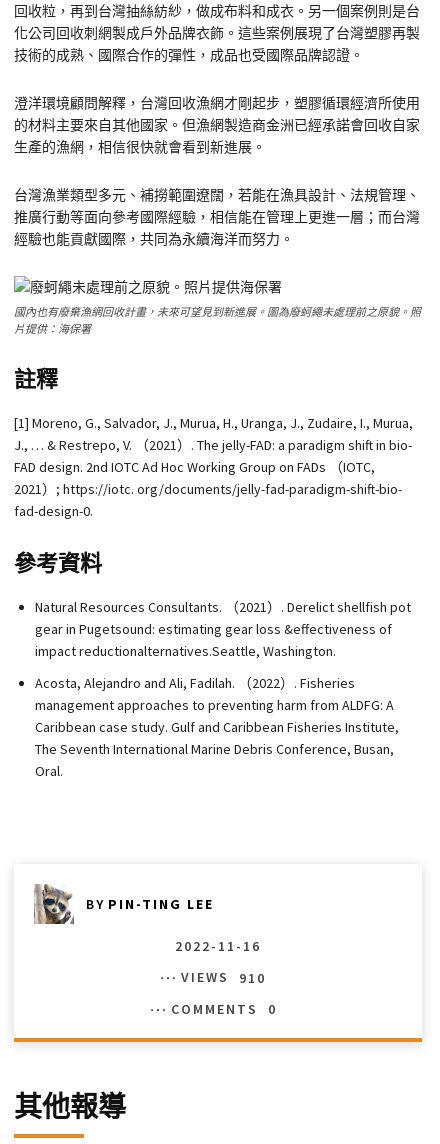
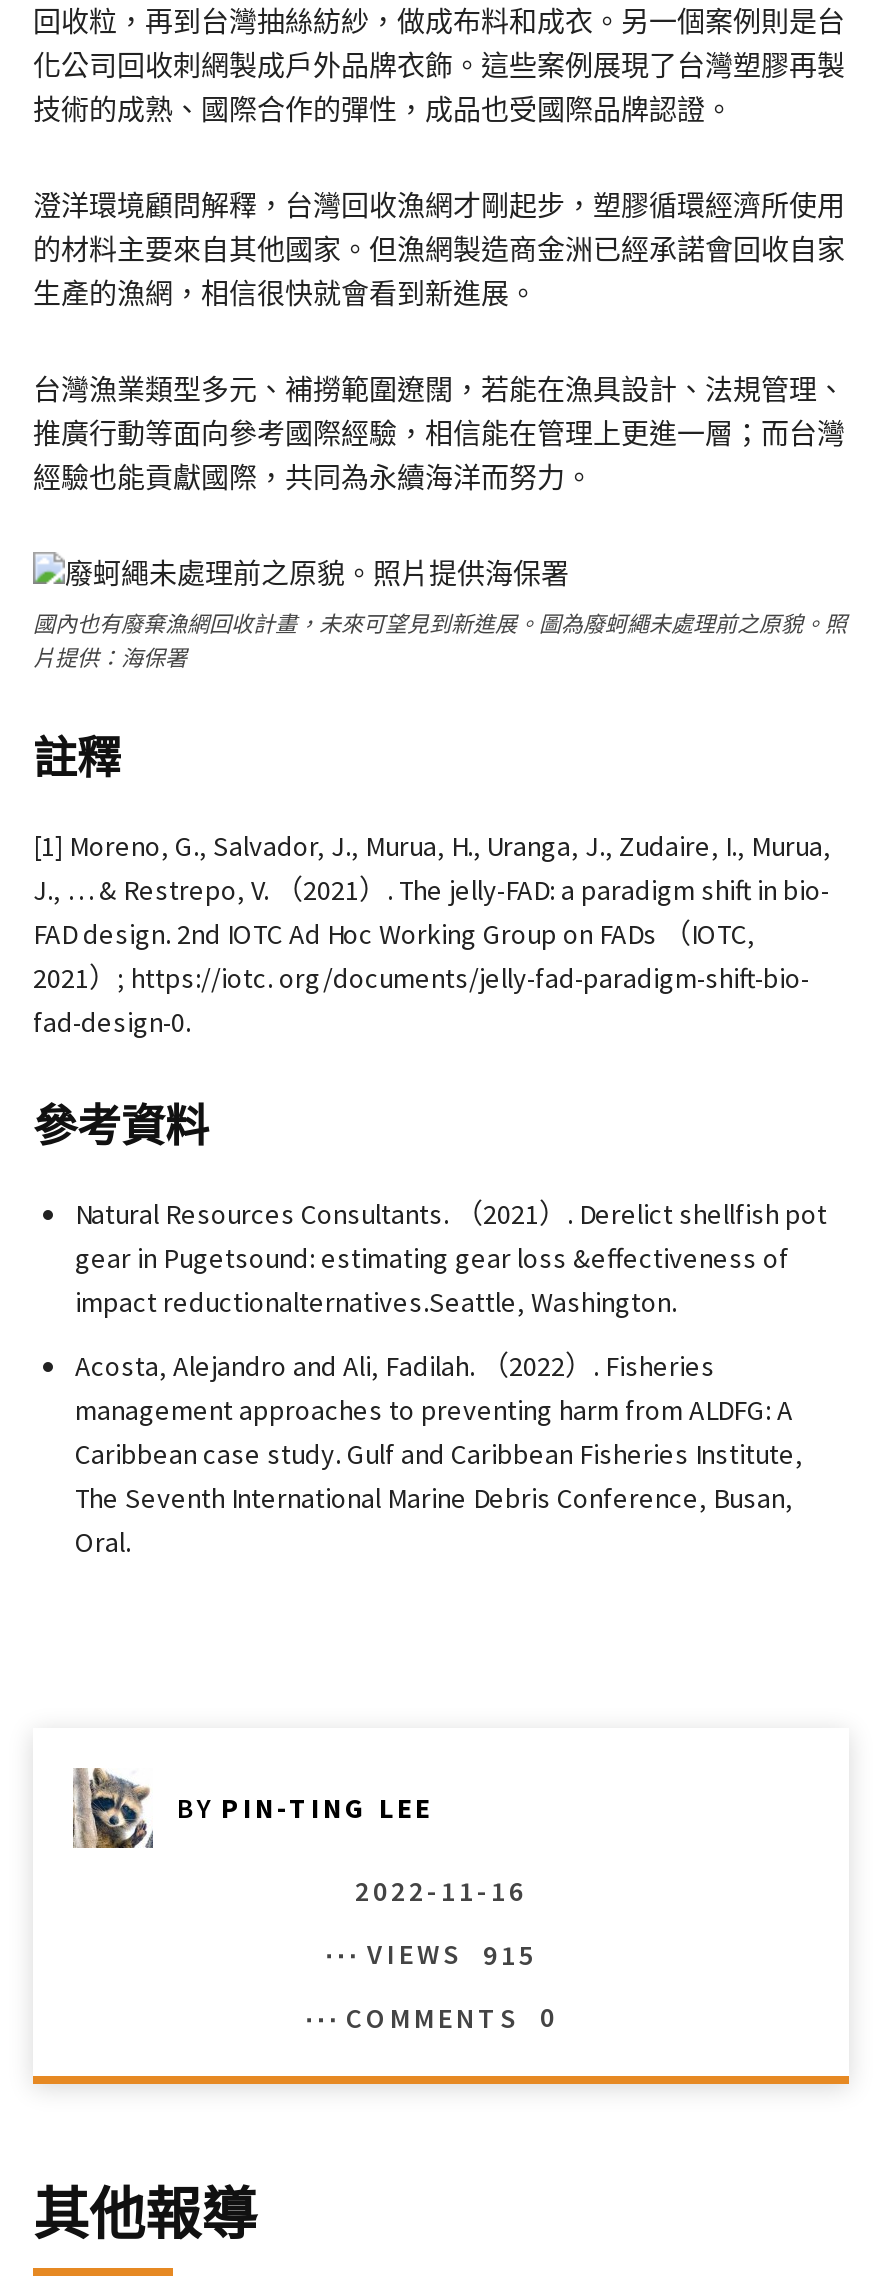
[181,968,266,986] VIEWS 910 -> [367,1936,537,1972] VIEWS 915

